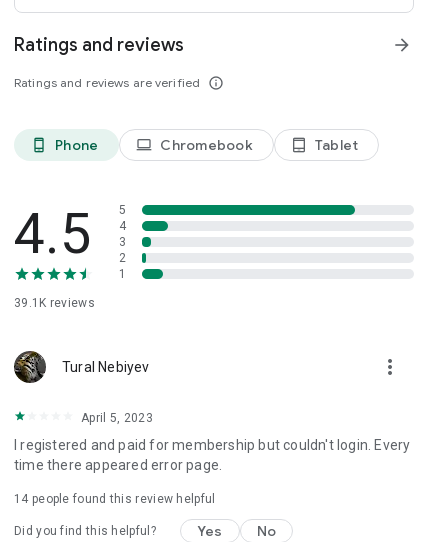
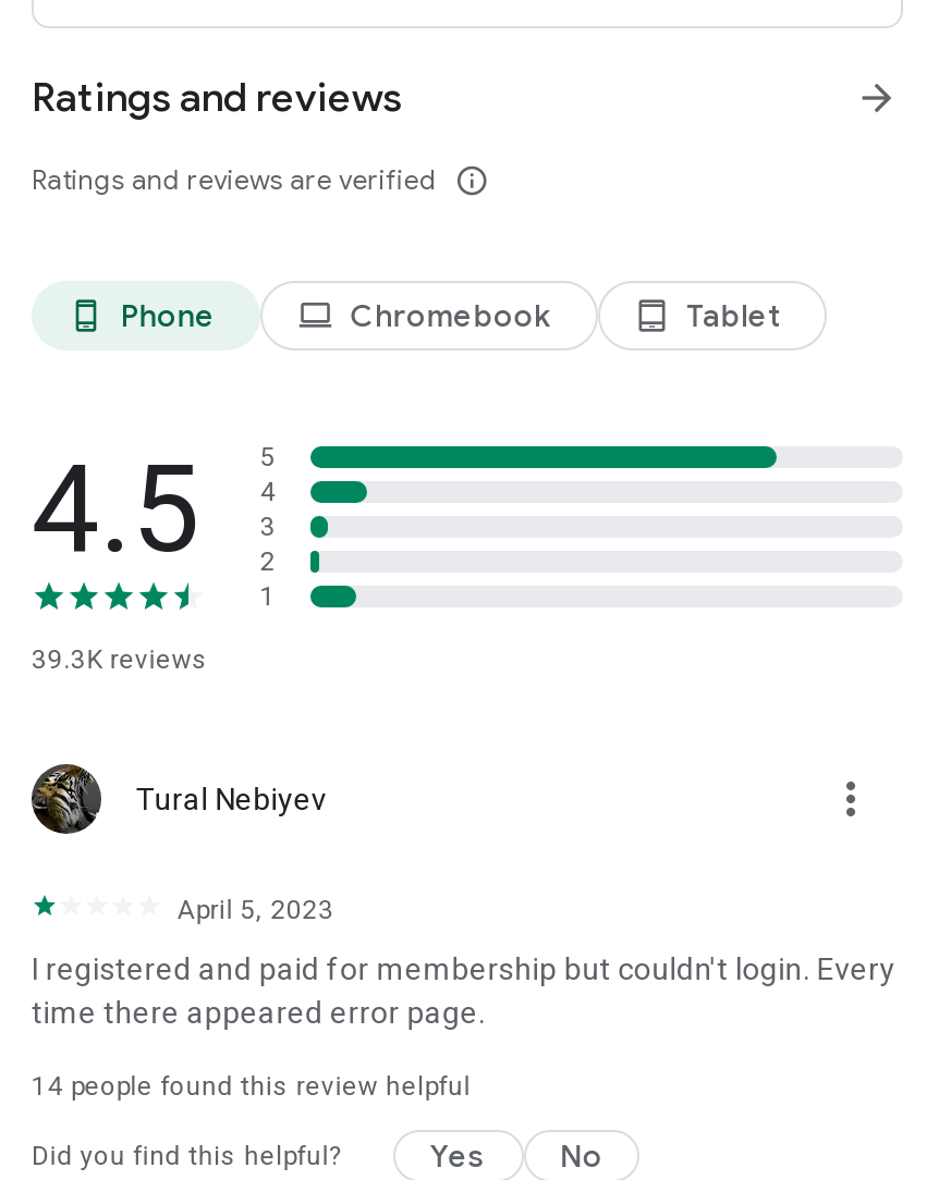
[14,296,95,310] 39.1K reviews -> [32,644,208,675] 39.3K reviews

